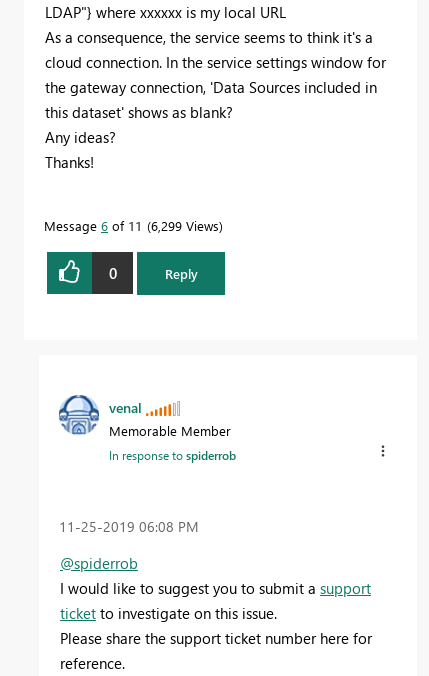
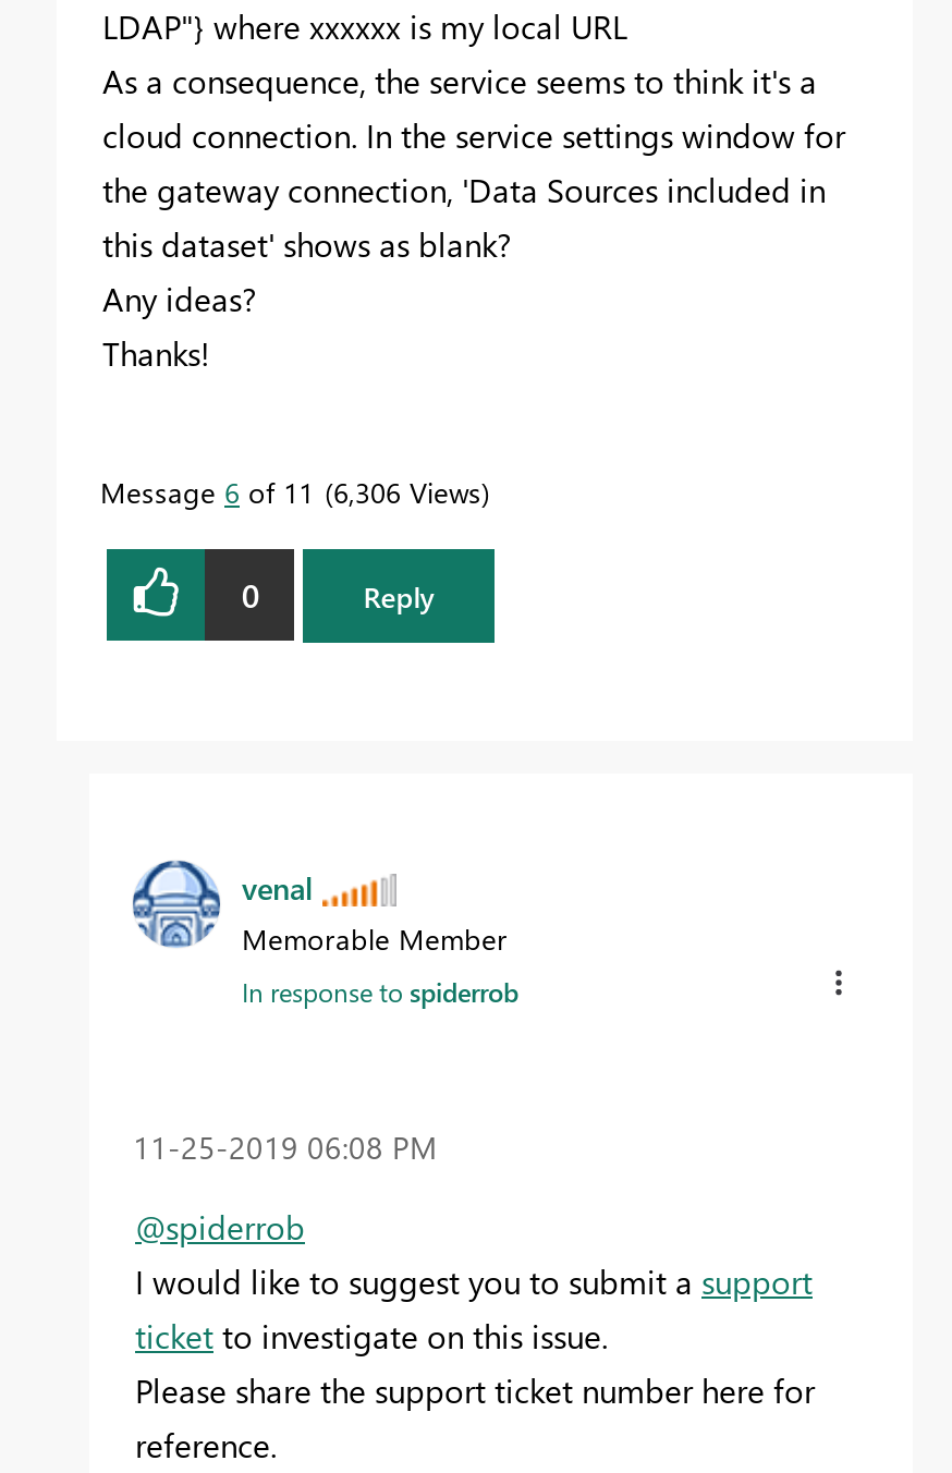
[44,217,219,234] Message 6 of 11 6,299 Views -> [100,474,481,511] Message 6 of 11 6,306 Views

